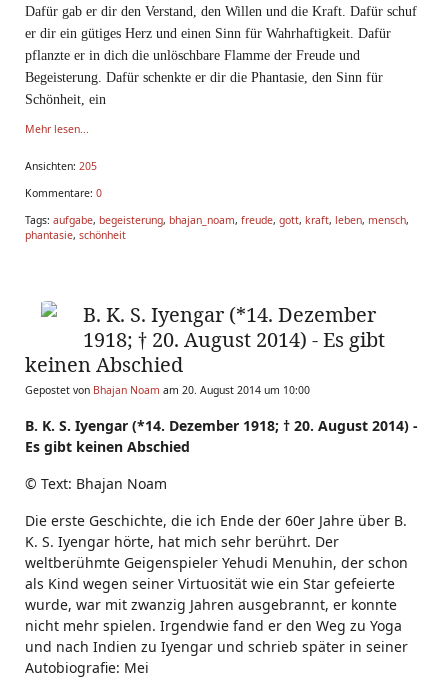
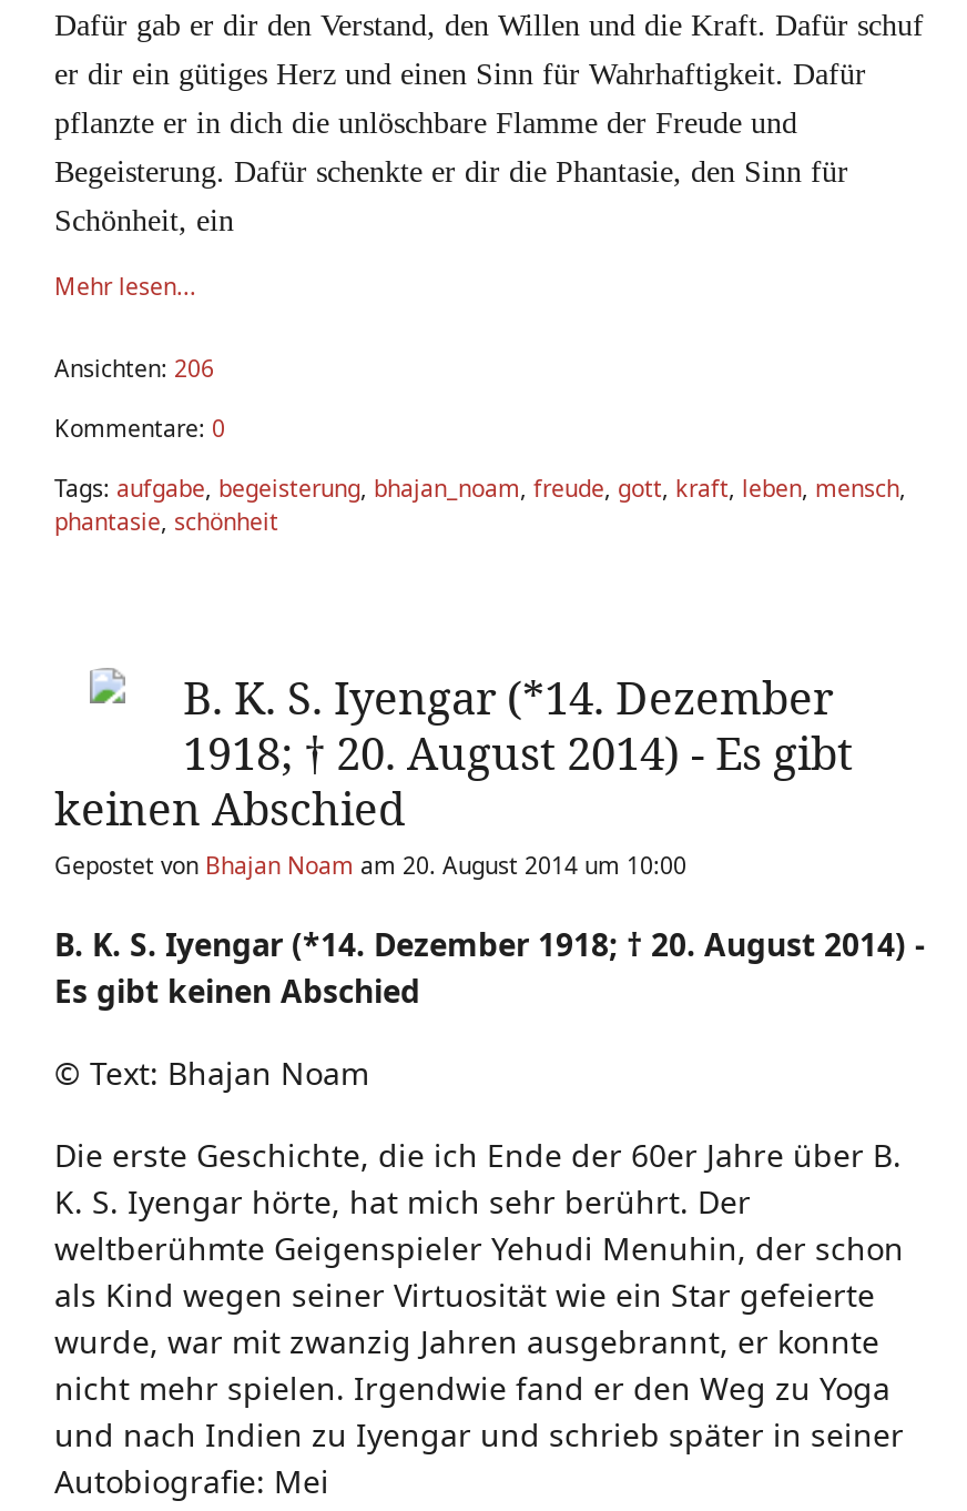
[25,159,97,173] Ansichten: 205 -> [54,352,214,383] Ansichten: 206

